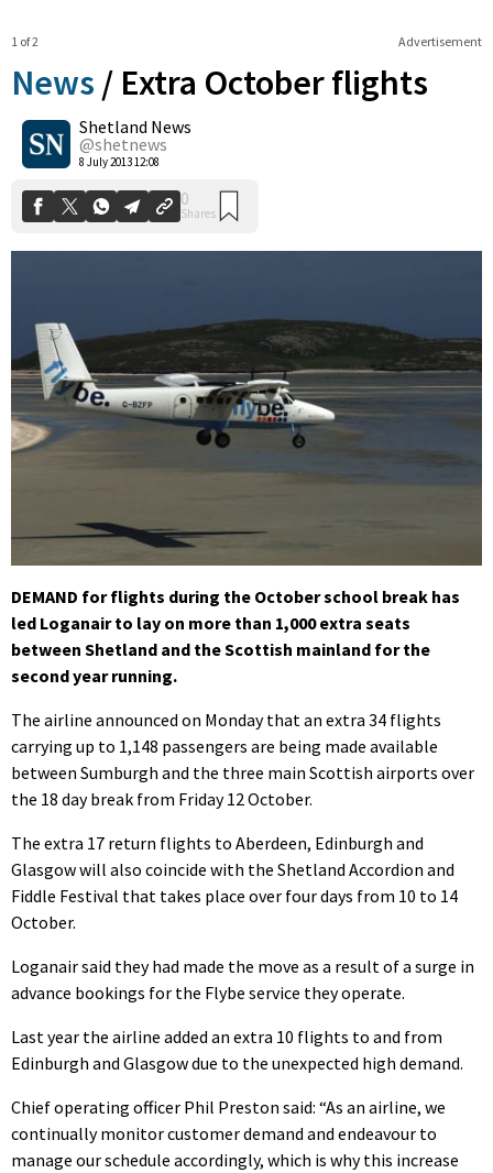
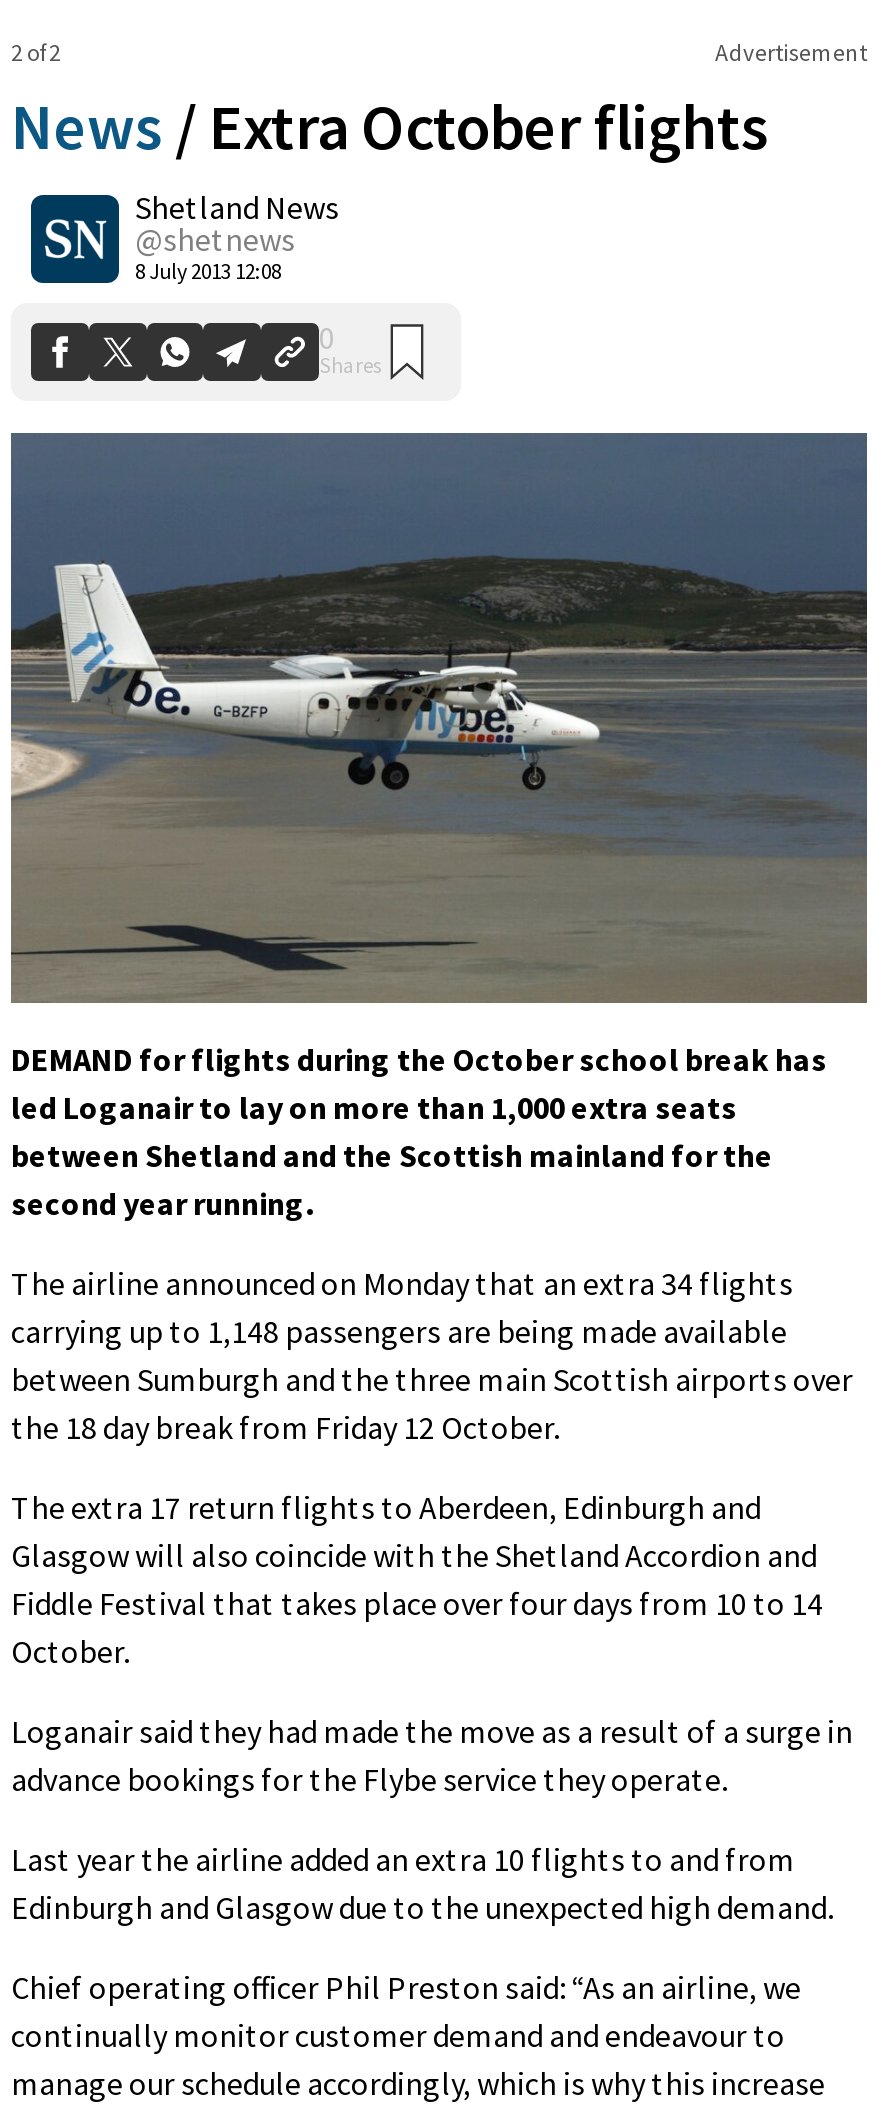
[11,33,39,49] 1 of 2 -> [11,37,61,67] 2 of 2

